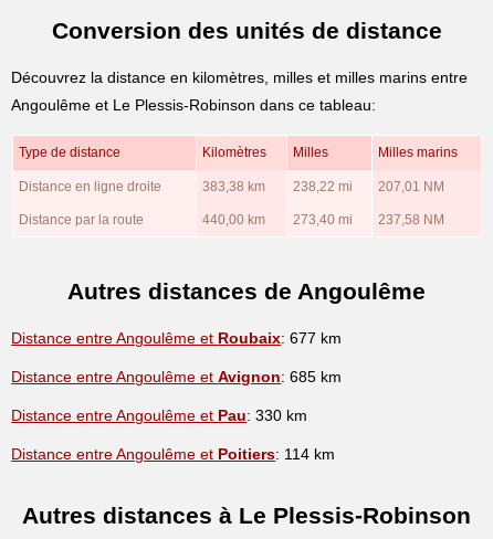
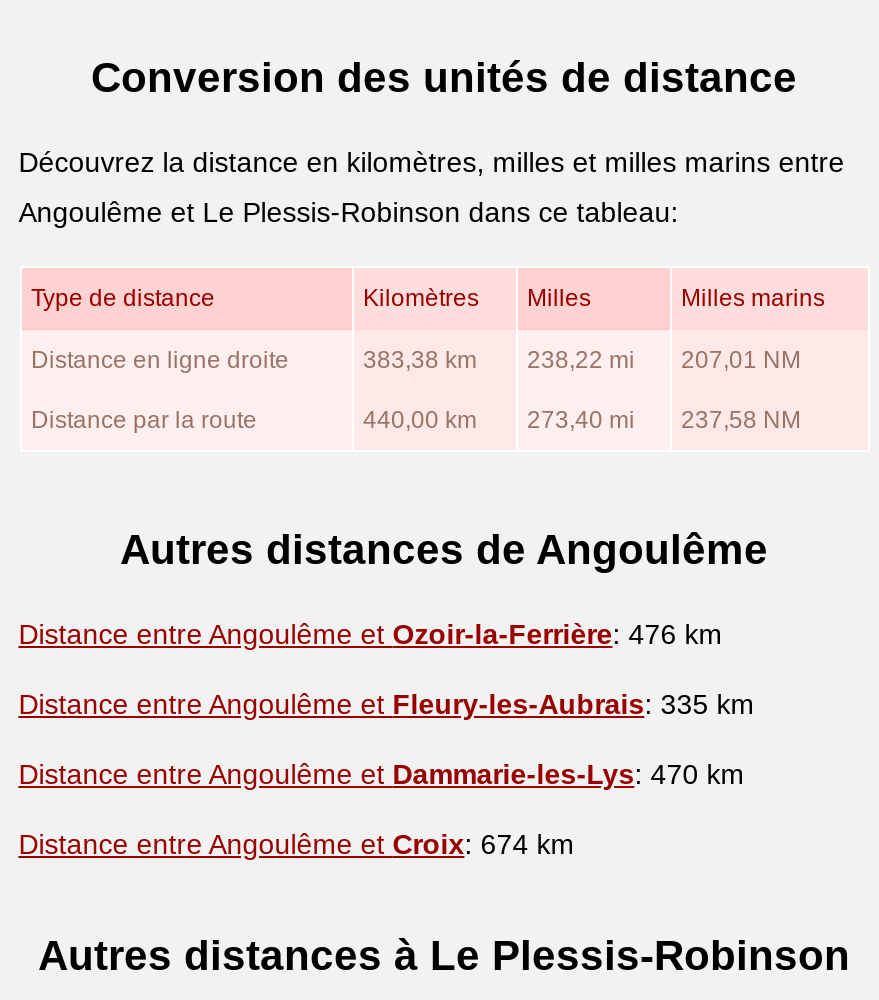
[11,329,342,346] Distance entre Angoulême et Roubaix: 677 km -> [18,617,722,649] Distance entre Angoulême et Ozoir-la-Ferrière: 476 km
[11,367,342,385] Distance entre Angoulême et Avignon: 685 km -> [18,687,754,719] Distance entre Angoulême et Fleury-les-Aubrais: 335 km
[11,406,308,424] Distance entre Angoulême et Pau: 330 km -> [18,757,744,789] Distance entre Angoulême et Dammarie-les-Lys: 470 km
[11,445,335,462] Distance entre Angoulême et Poitiers: 114 km -> [18,827,574,859] Distance entre Angoulême et Croix: 674 km

